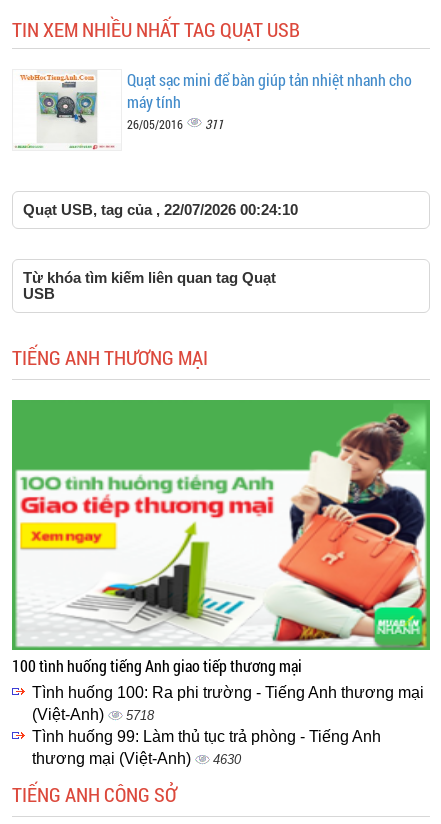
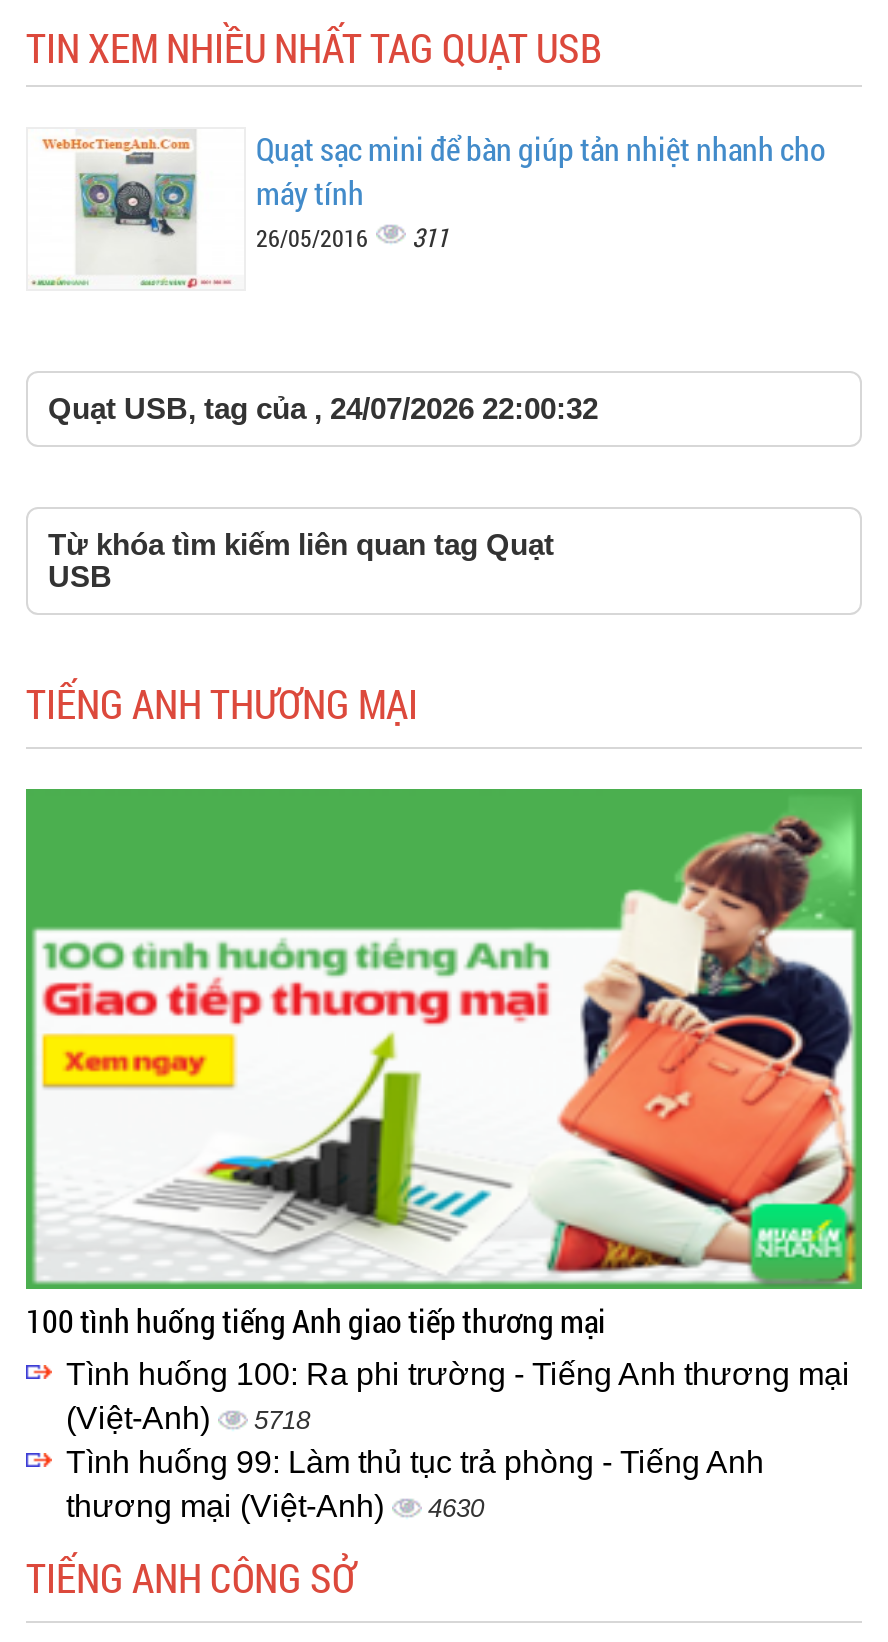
[23,201,298,218] Quạt USB, tag của , 22/07/2026 00:24:10 -> [48,391,598,425] Quạt USB, tag của , 24/07/2026 22:00:32

